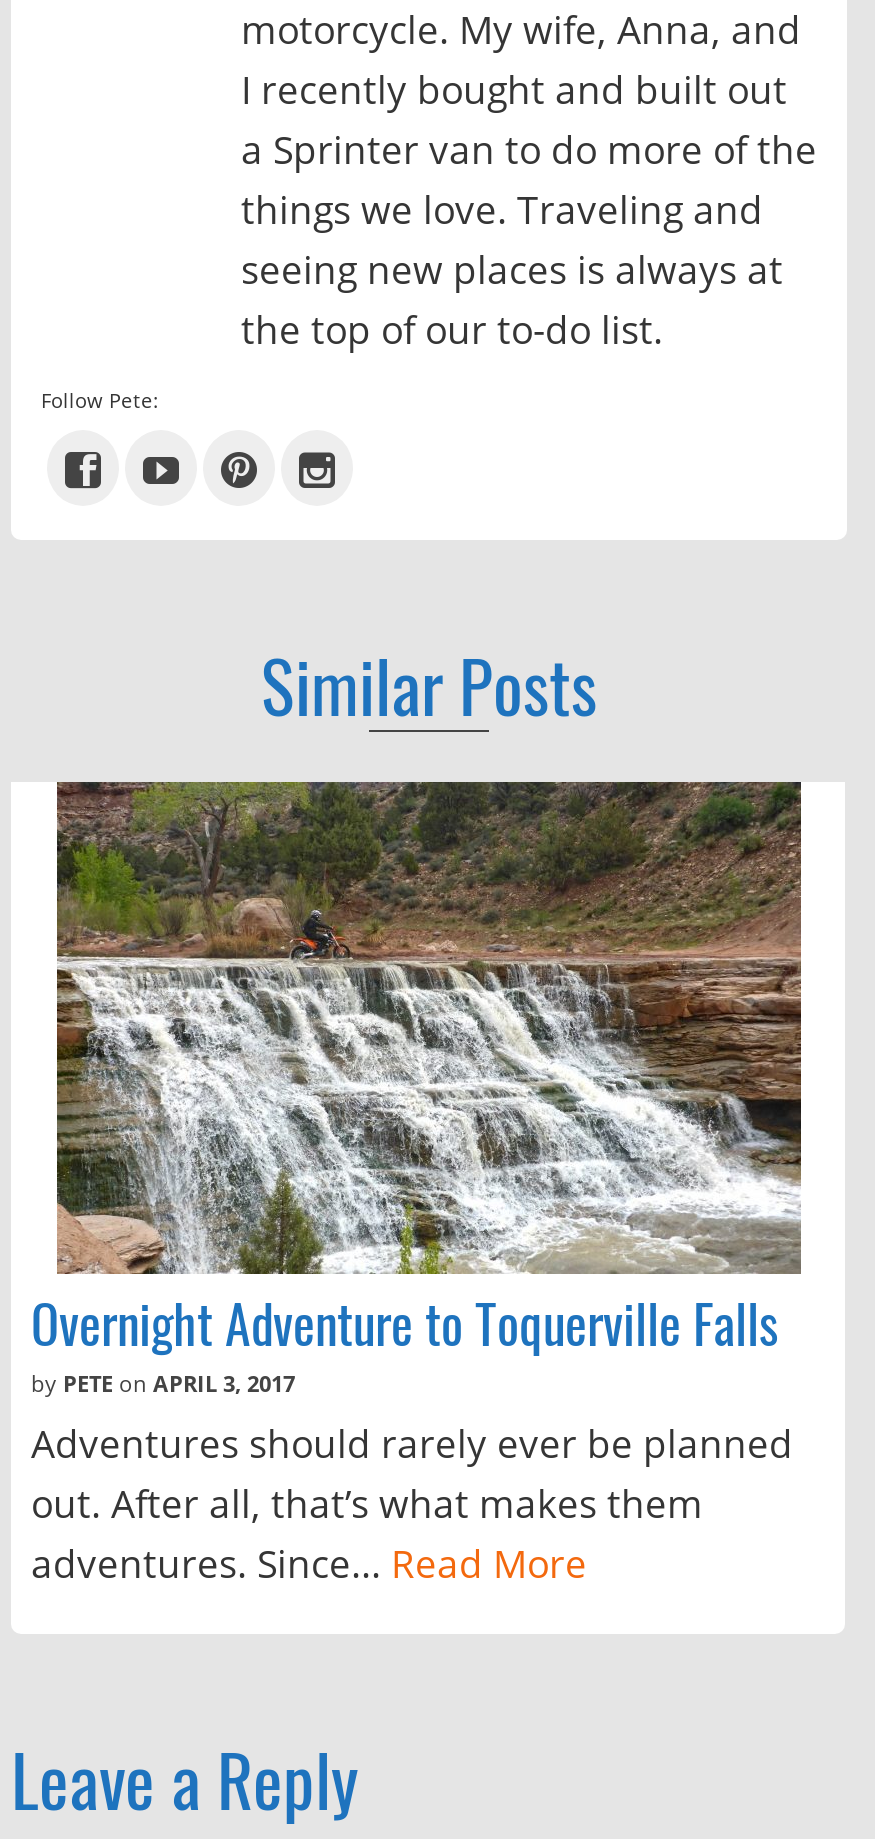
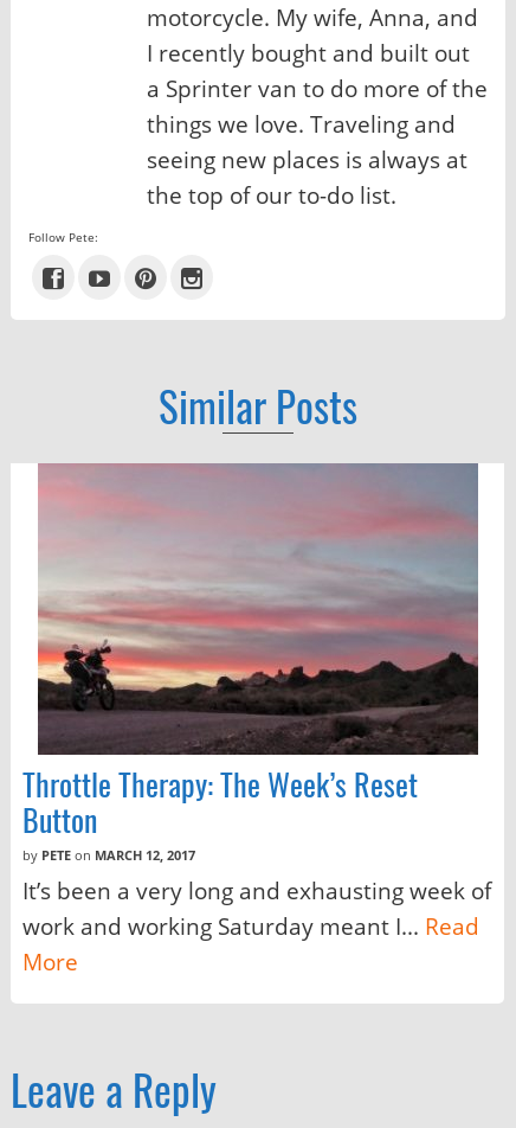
[31,780,803,1590] [image] | Overnight Adventure to Toquerville Falls | by PETE on APRIL 3, 2017 | Adventures should rarely ever be planned | out. After all, that’s what makes them | adventures. Since... Read More -> [22,463,491,978] [image] | Throttle Therapy: The Week’s Reset | Button | by PETE on MARCH 12, 2017 | It’s been a very long and exhausting week of | work and working Saturday meant I... Read | More

